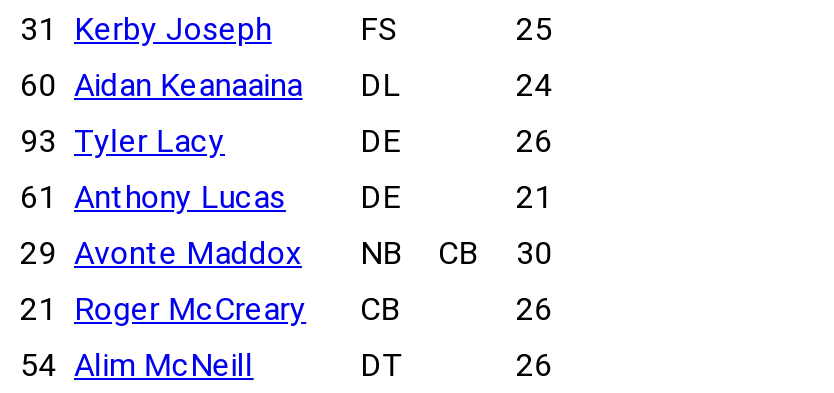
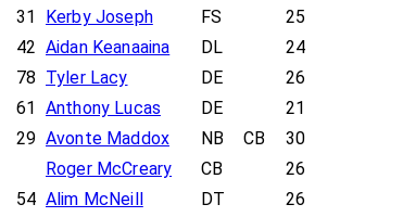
[20,66,303,104] 60 Aidan Keanaaina -> [16,37,170,58] 42 Aidan Keanaaina
[20,122,225,160] 93 Tyler Lacy -> [16,67,128,88] 78 Tyler Lacy
[20,290,306,328] 21 Roger McCreary -> [46,159,172,179] Roger McCreary

